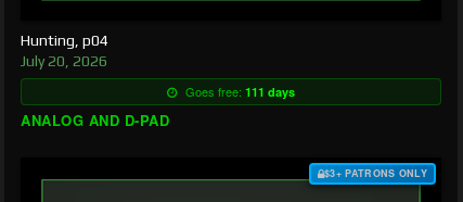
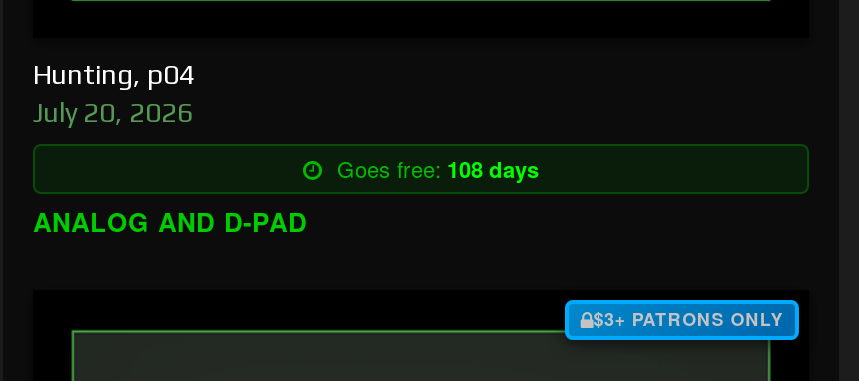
[182,83,295,100] Goes free: 111 days -> [331,153,539,185] Goes free: 108 days

